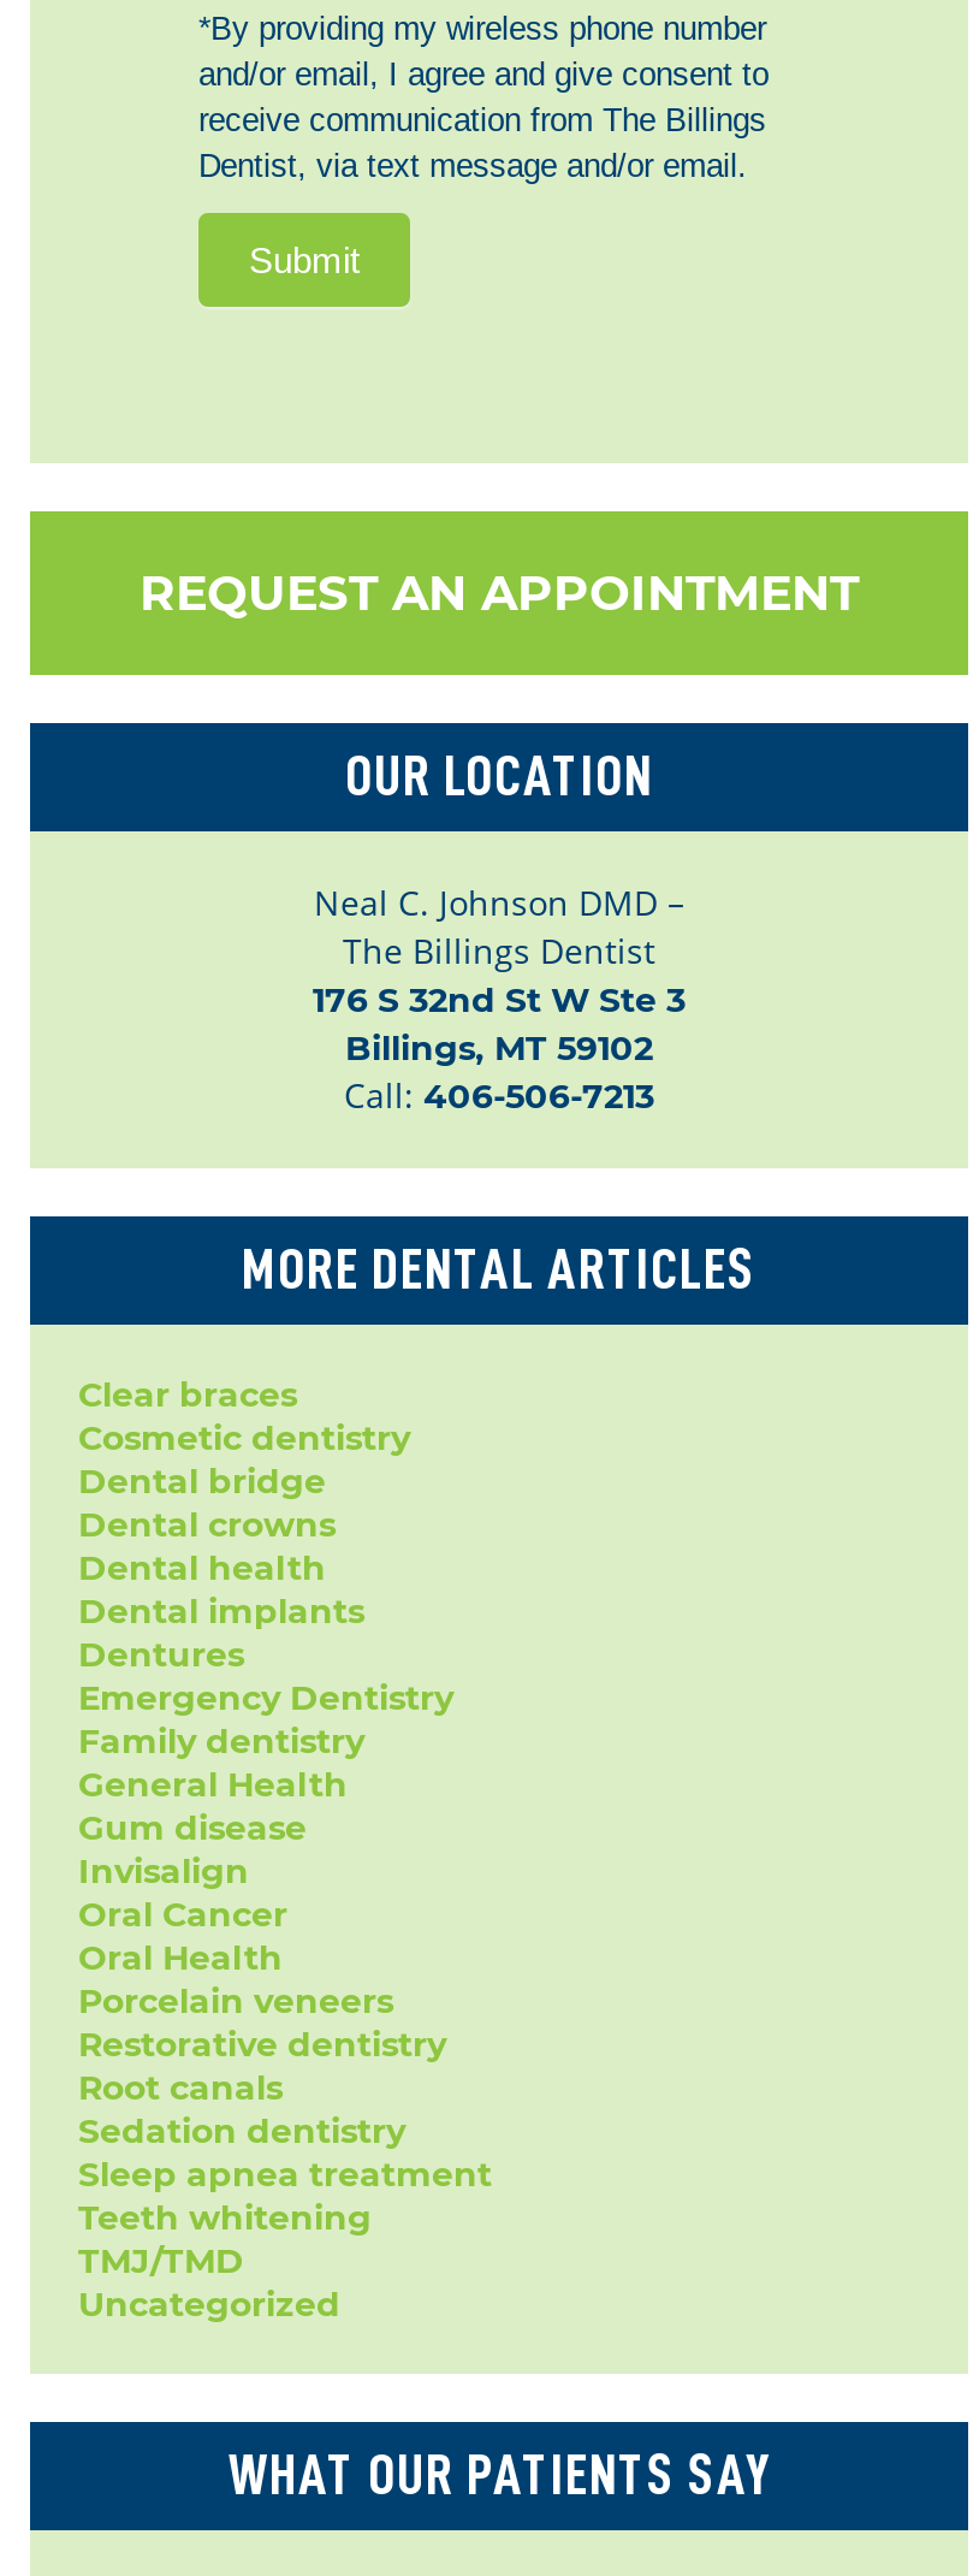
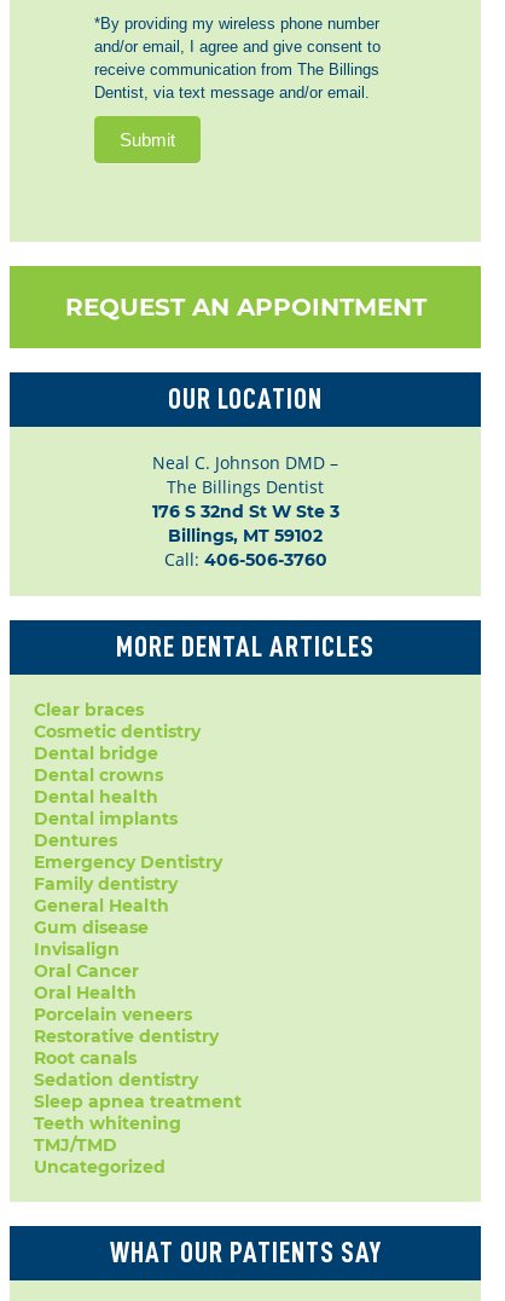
[344,1072,654,1118] Call: 406-506-7213 -> [164,548,327,571] Call: 406-506-3760

